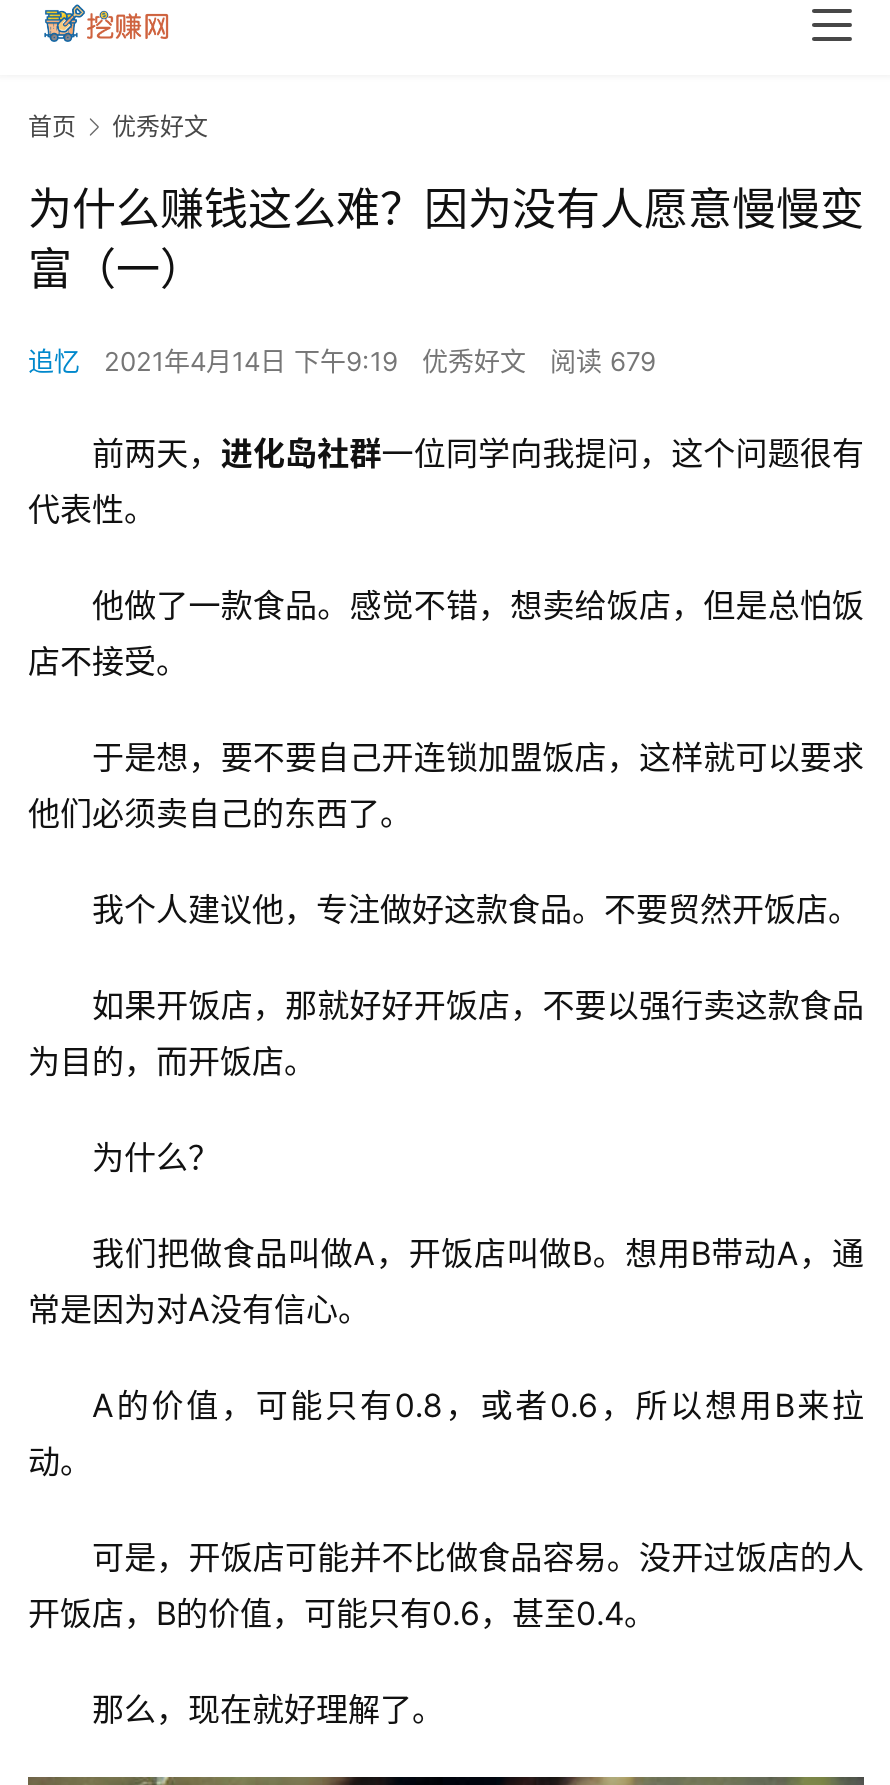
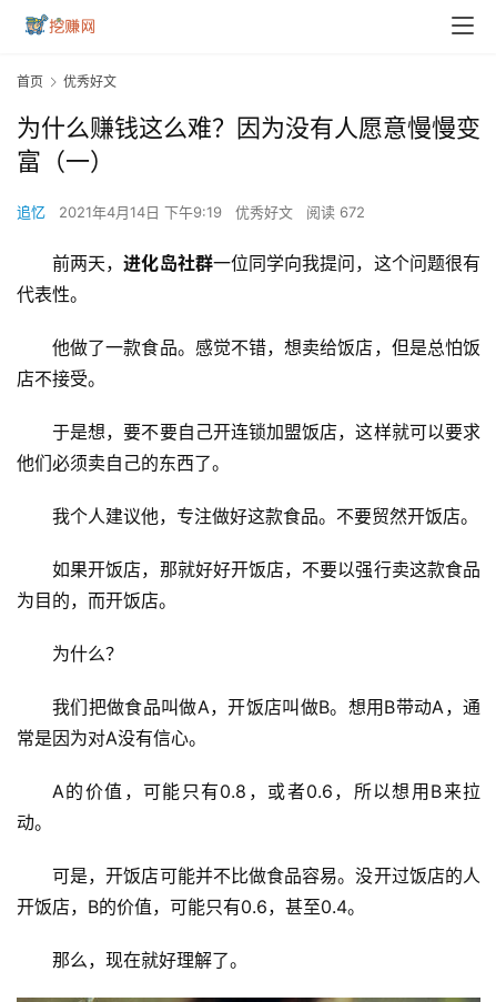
[28,345,656,377] 追忆 2021年4月14日 下午9:19 优秀好文 阅读 679 -> [17,203,365,221] 追忆 2021年4月14日 下午9:19 优秀好文 阅读 672

